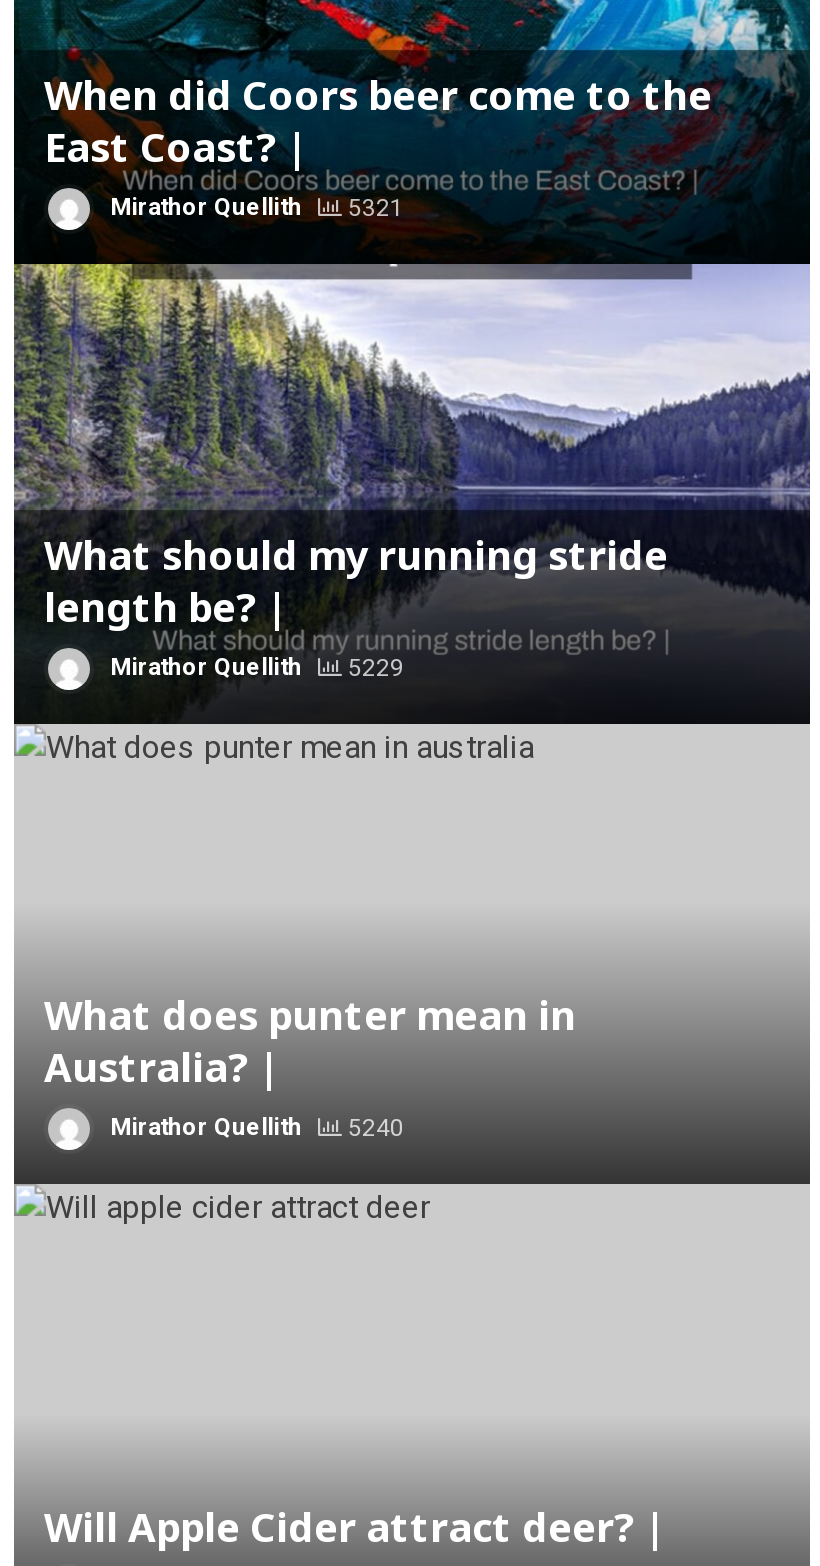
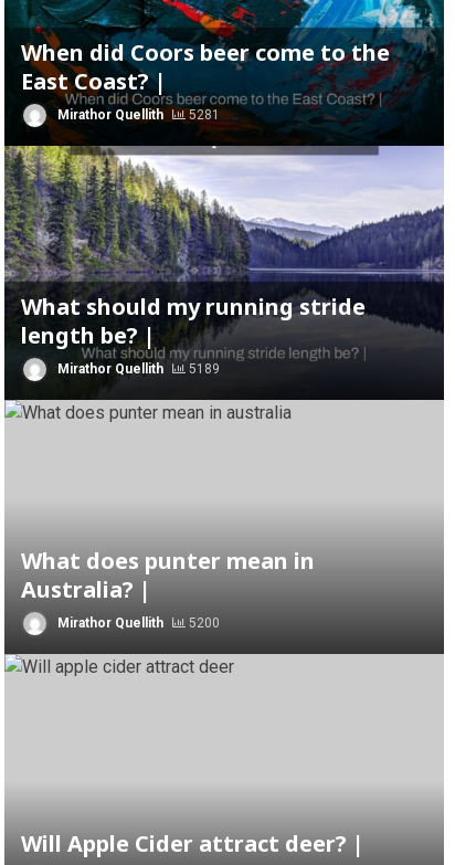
[104,193,404,221] Mirathor Quellith 5321 -> [54,107,220,122] Mirathor Quellith 5281
[104,653,404,681] Mirathor Quellith 5229 -> [54,361,220,376] Mirathor Quellith 5189
[104,1113,404,1141] Mirathor Quellith 5240 -> [54,615,220,630] Mirathor Quellith 5200

